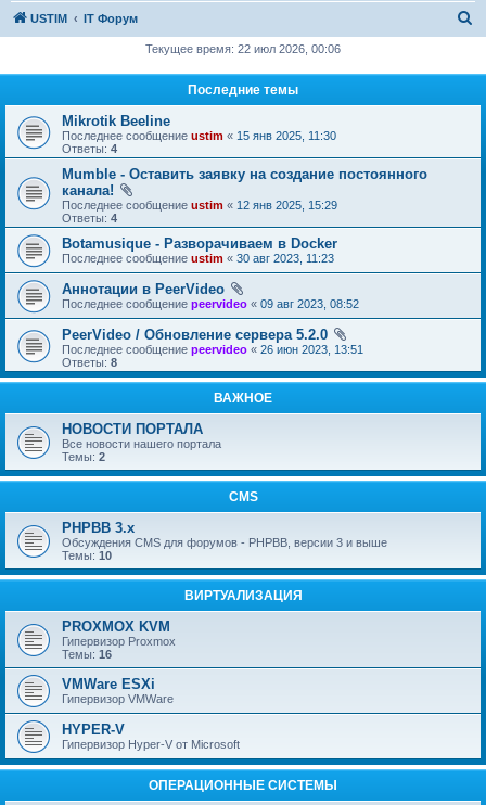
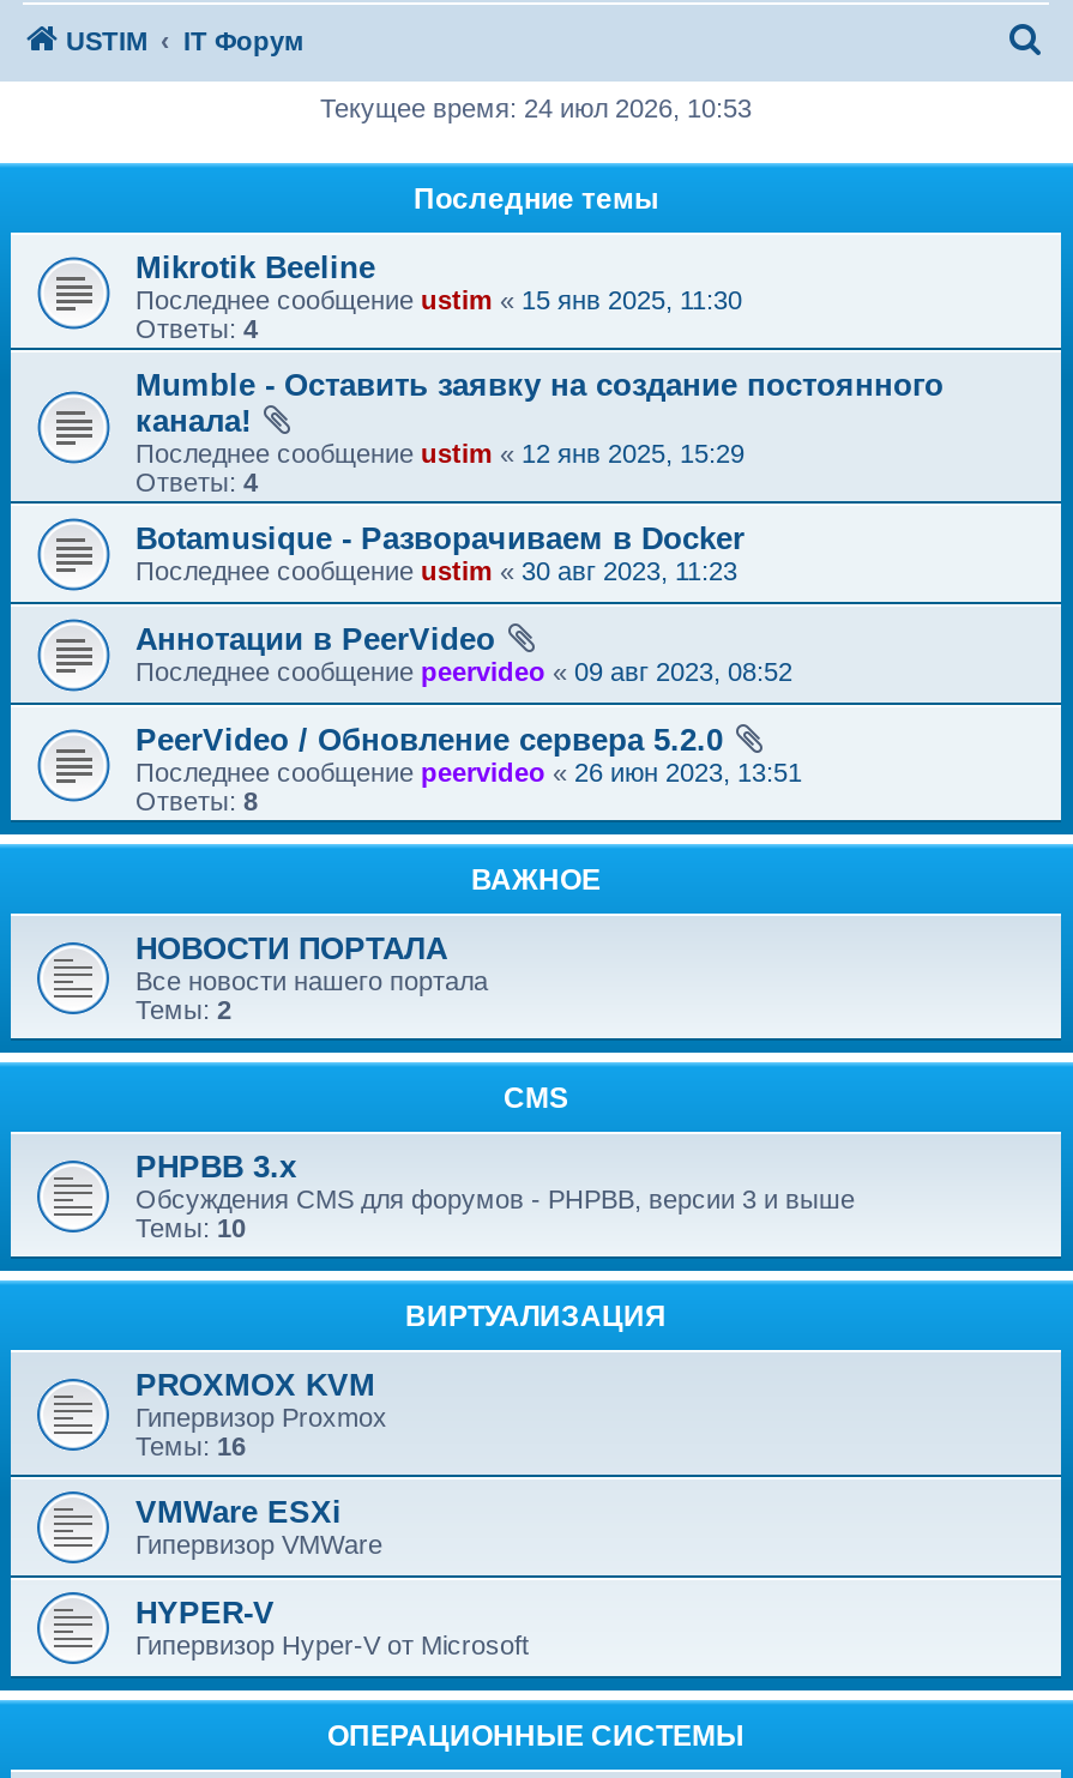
[145,42,341,55] Текущее время: 22 июл 2026, 00:06 -> [320,94,752,122] Текущее время: 24 июл 2026, 10:53

